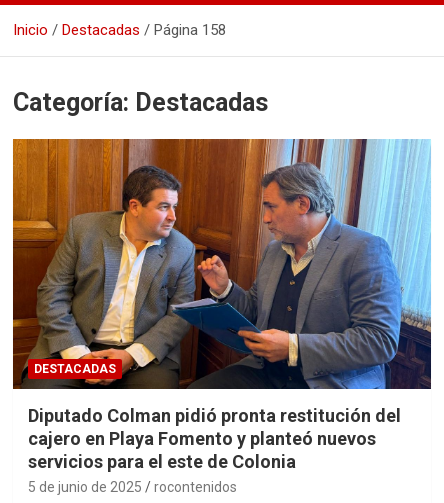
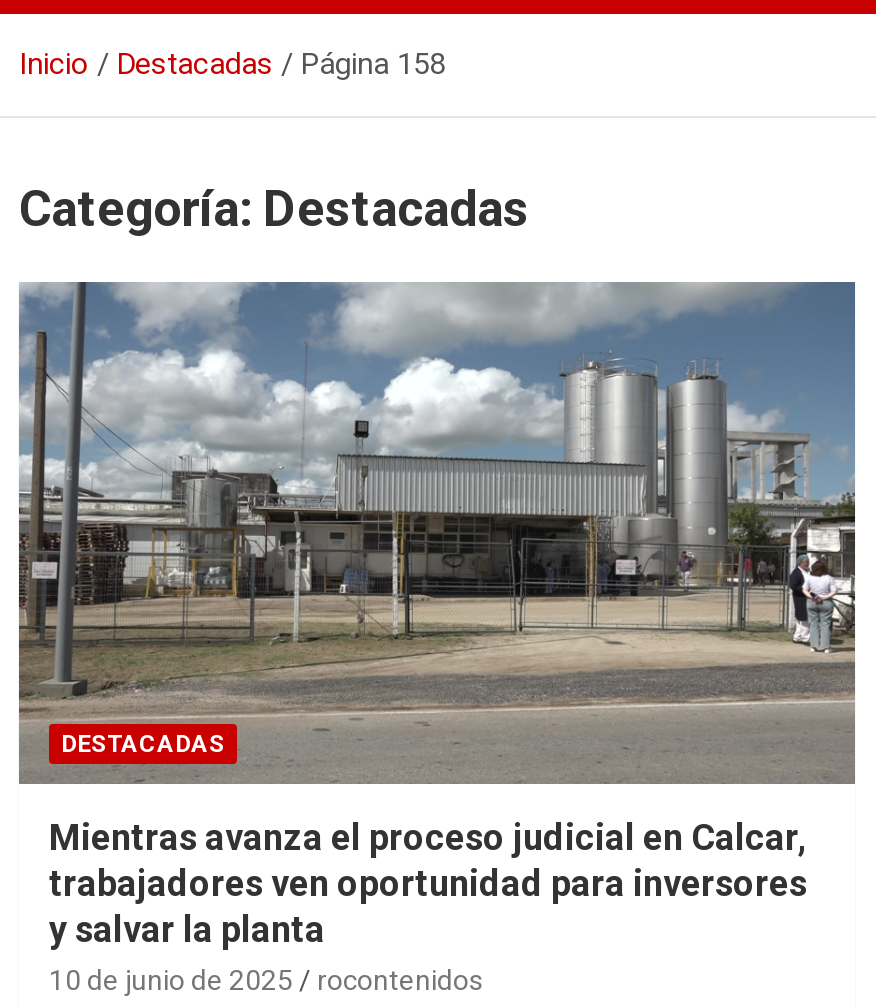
[12,138,432,495] [image] | Diputado Colman pidió pronta restitución del | cajero en Playa Fomento y planteó nuevos | servicios para el este de Colonia | 5 de junio de 2025 -> [17,281,857,996] [image] | Mientras avanza el proceso judicial en Calcar, | trabajadores ven oportunidad para inversores | y salvar la planta | 10 de junio de 2025

